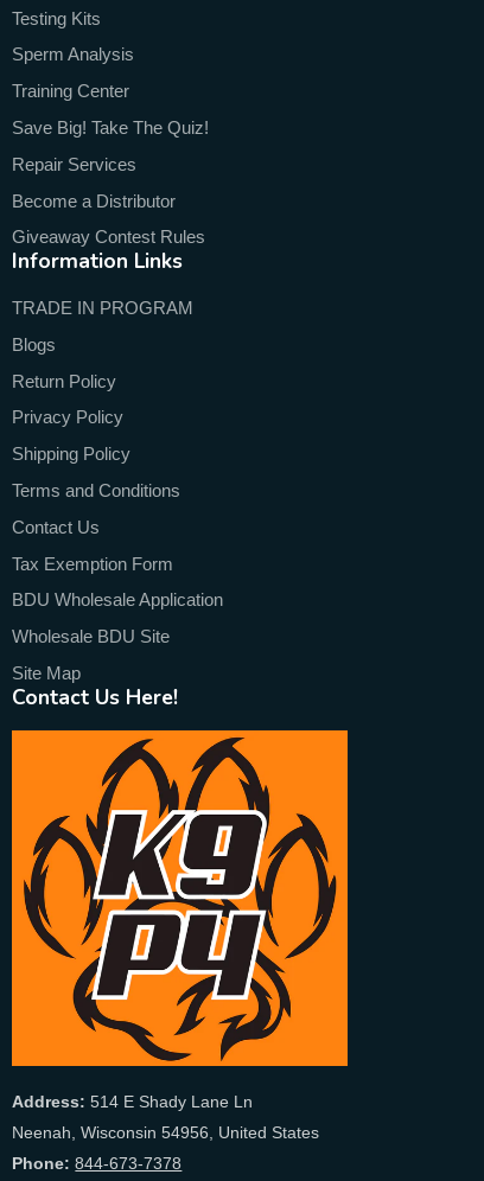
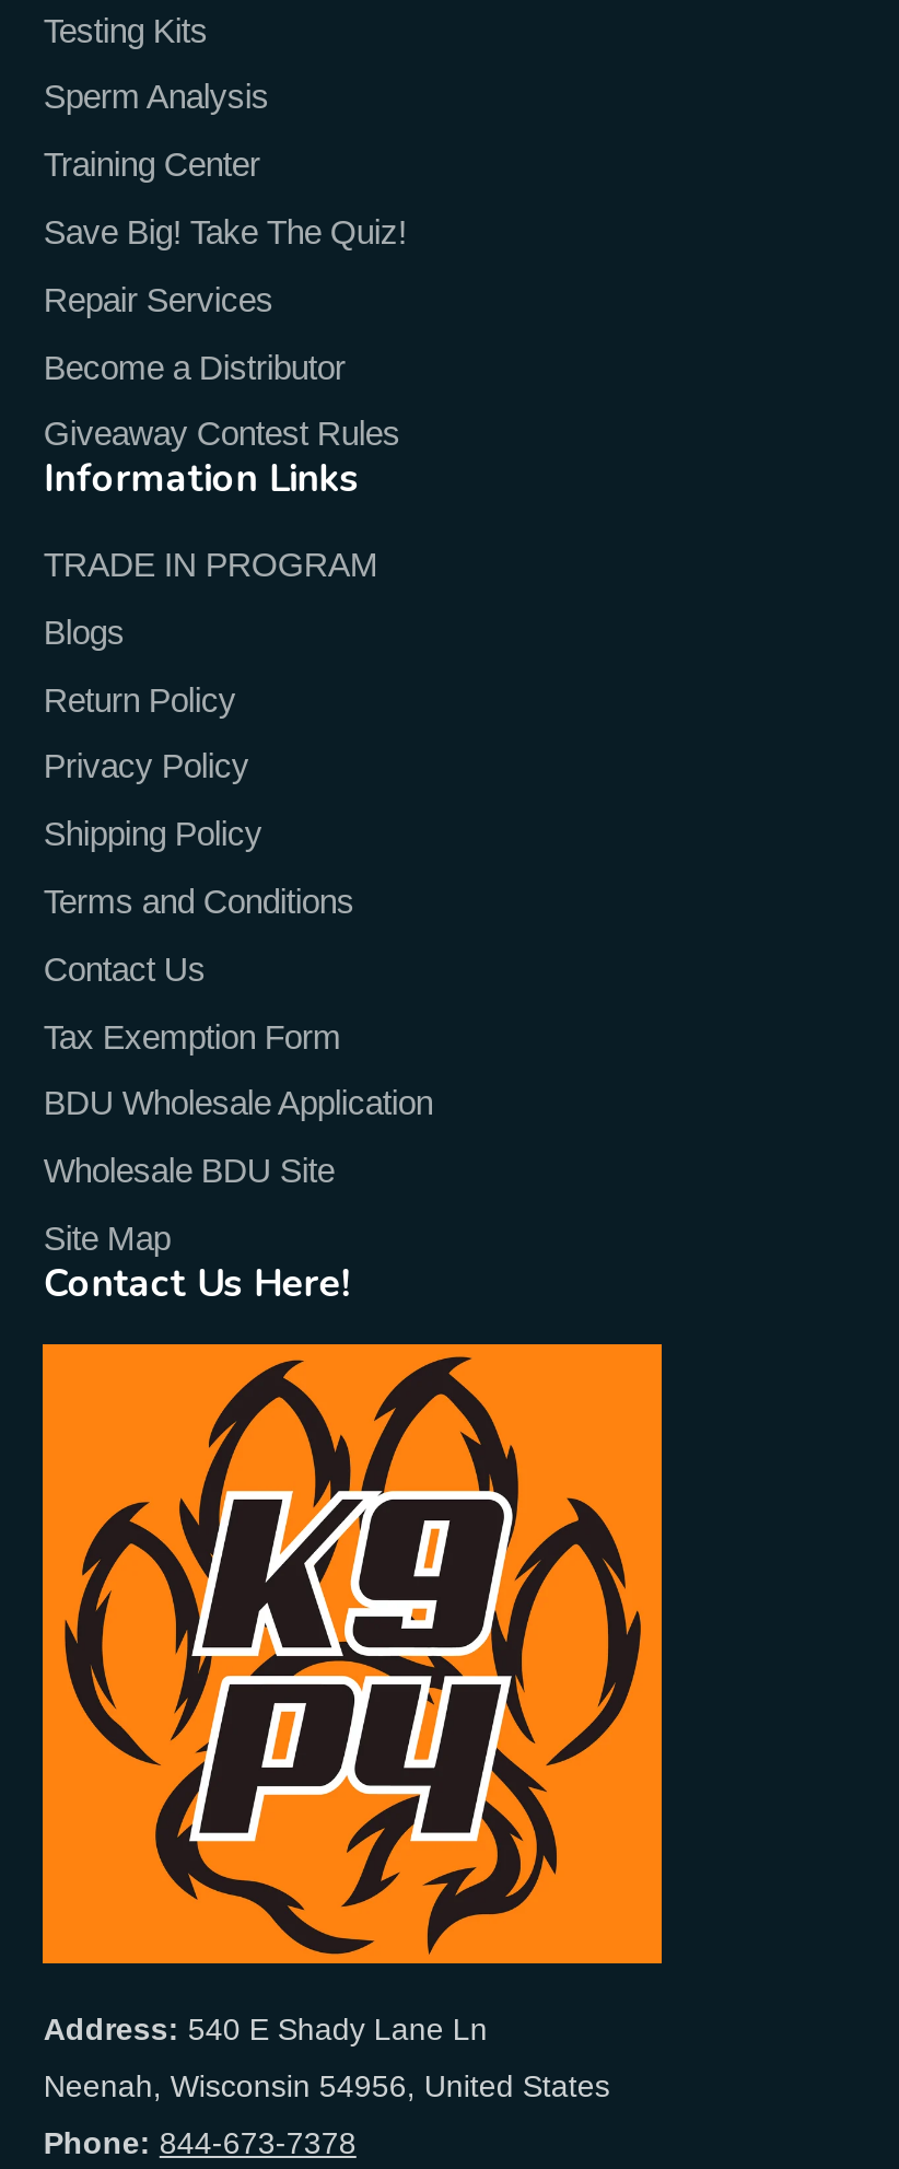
[12,1092,253,1111] Address: 514 E Shady Lane Ln -> [44,2011,488,2046] Address: 540 E Shady Lane Ln

